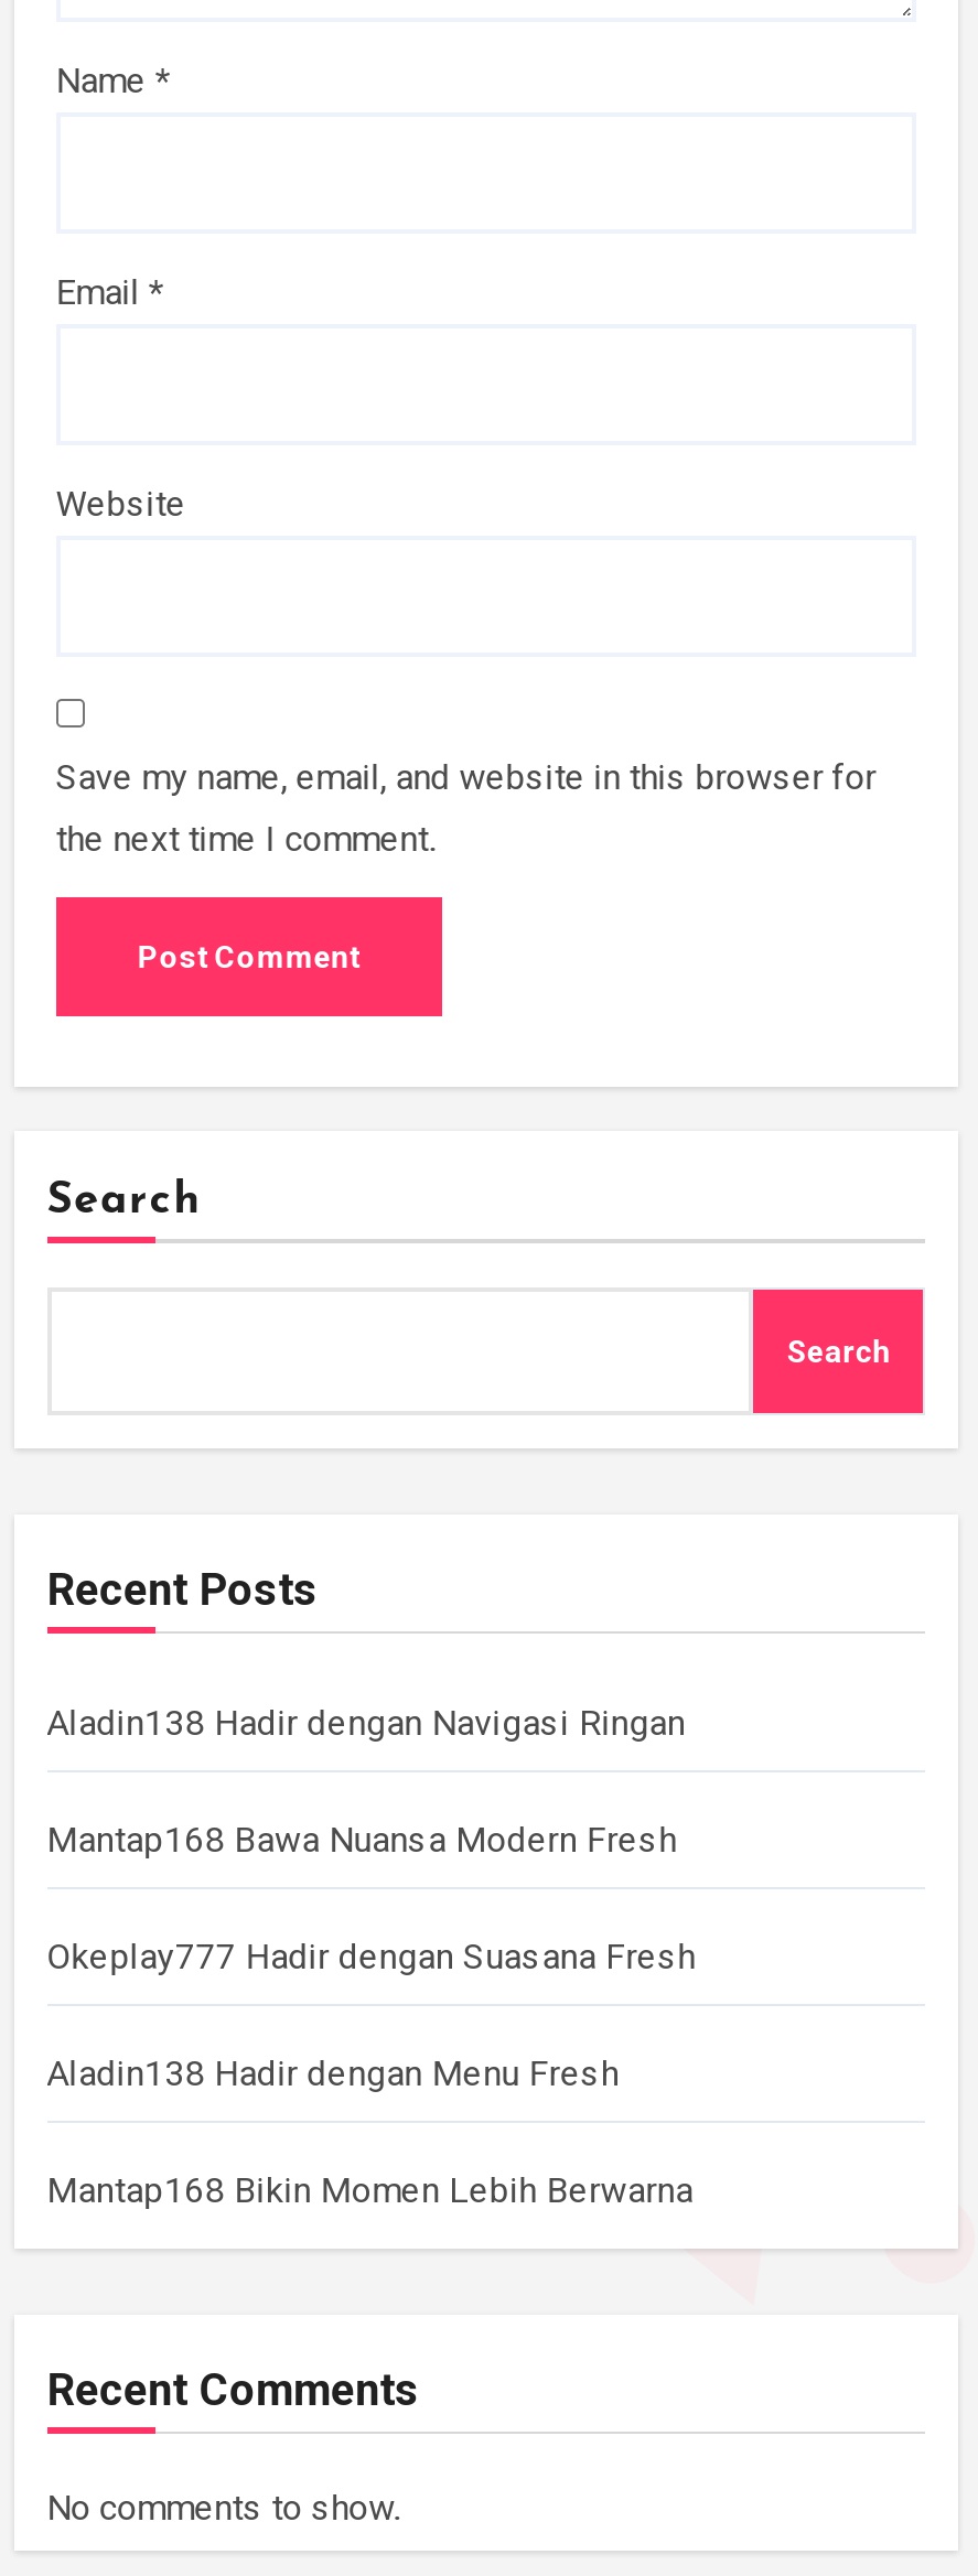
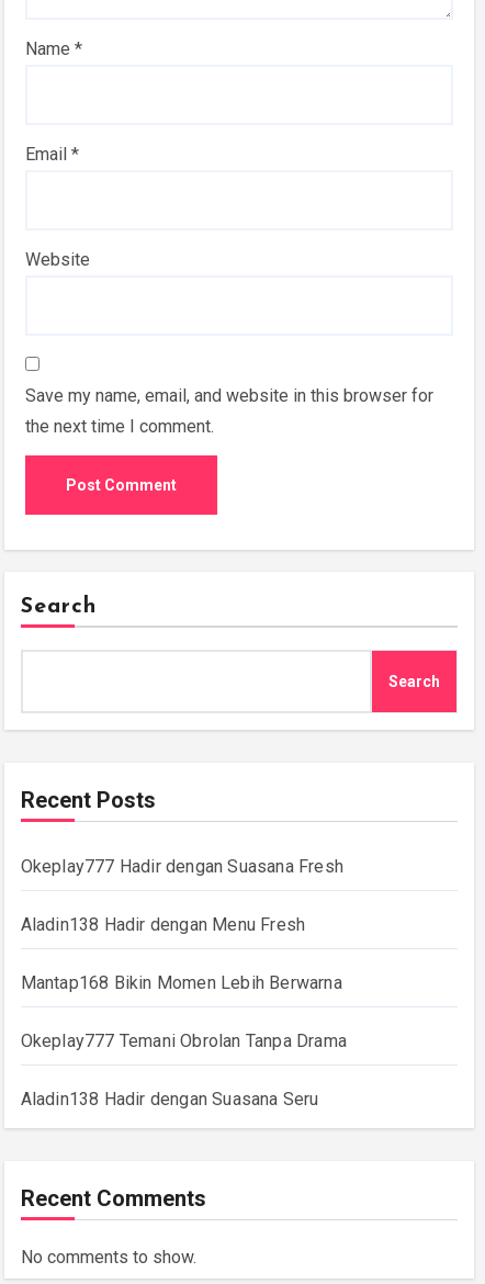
[47,1703,685,1862] Aladin138 Hadir dengan Navigasi Ringan | Mantap168 Bawa Nuansa Modern Fresh -> none
moved [47,1936,696,2212] -> [20,856,343,994]: Okeplay777 Hadir dengan Suasana Fresh | Aladin138 Hadir dengan Menu Fresh | Mantap168 Bikin Momen Lebih Berwarna
none -> [20,1031,347,1110] Okeplay777 Temani Obrolan Tanpa Drama | Aladin138 Hadir dengan Suasana Seru

